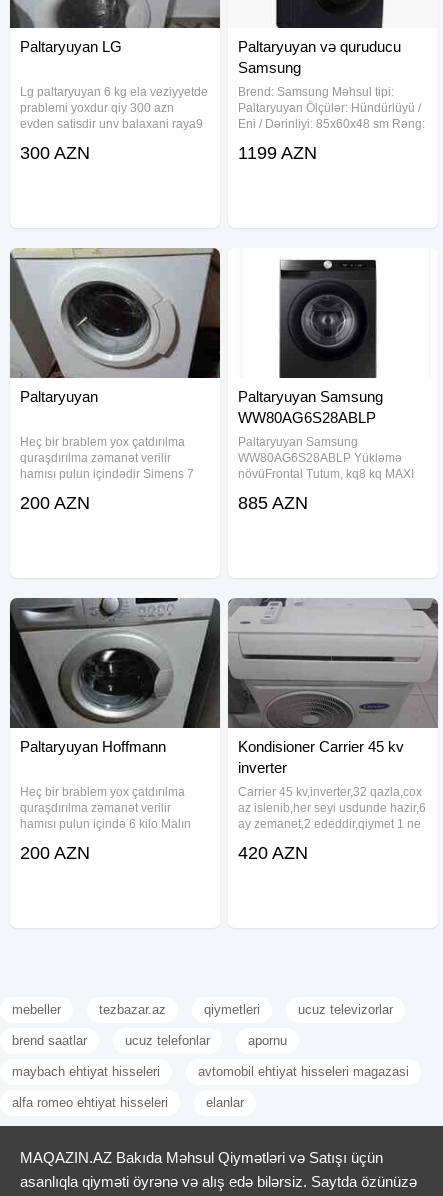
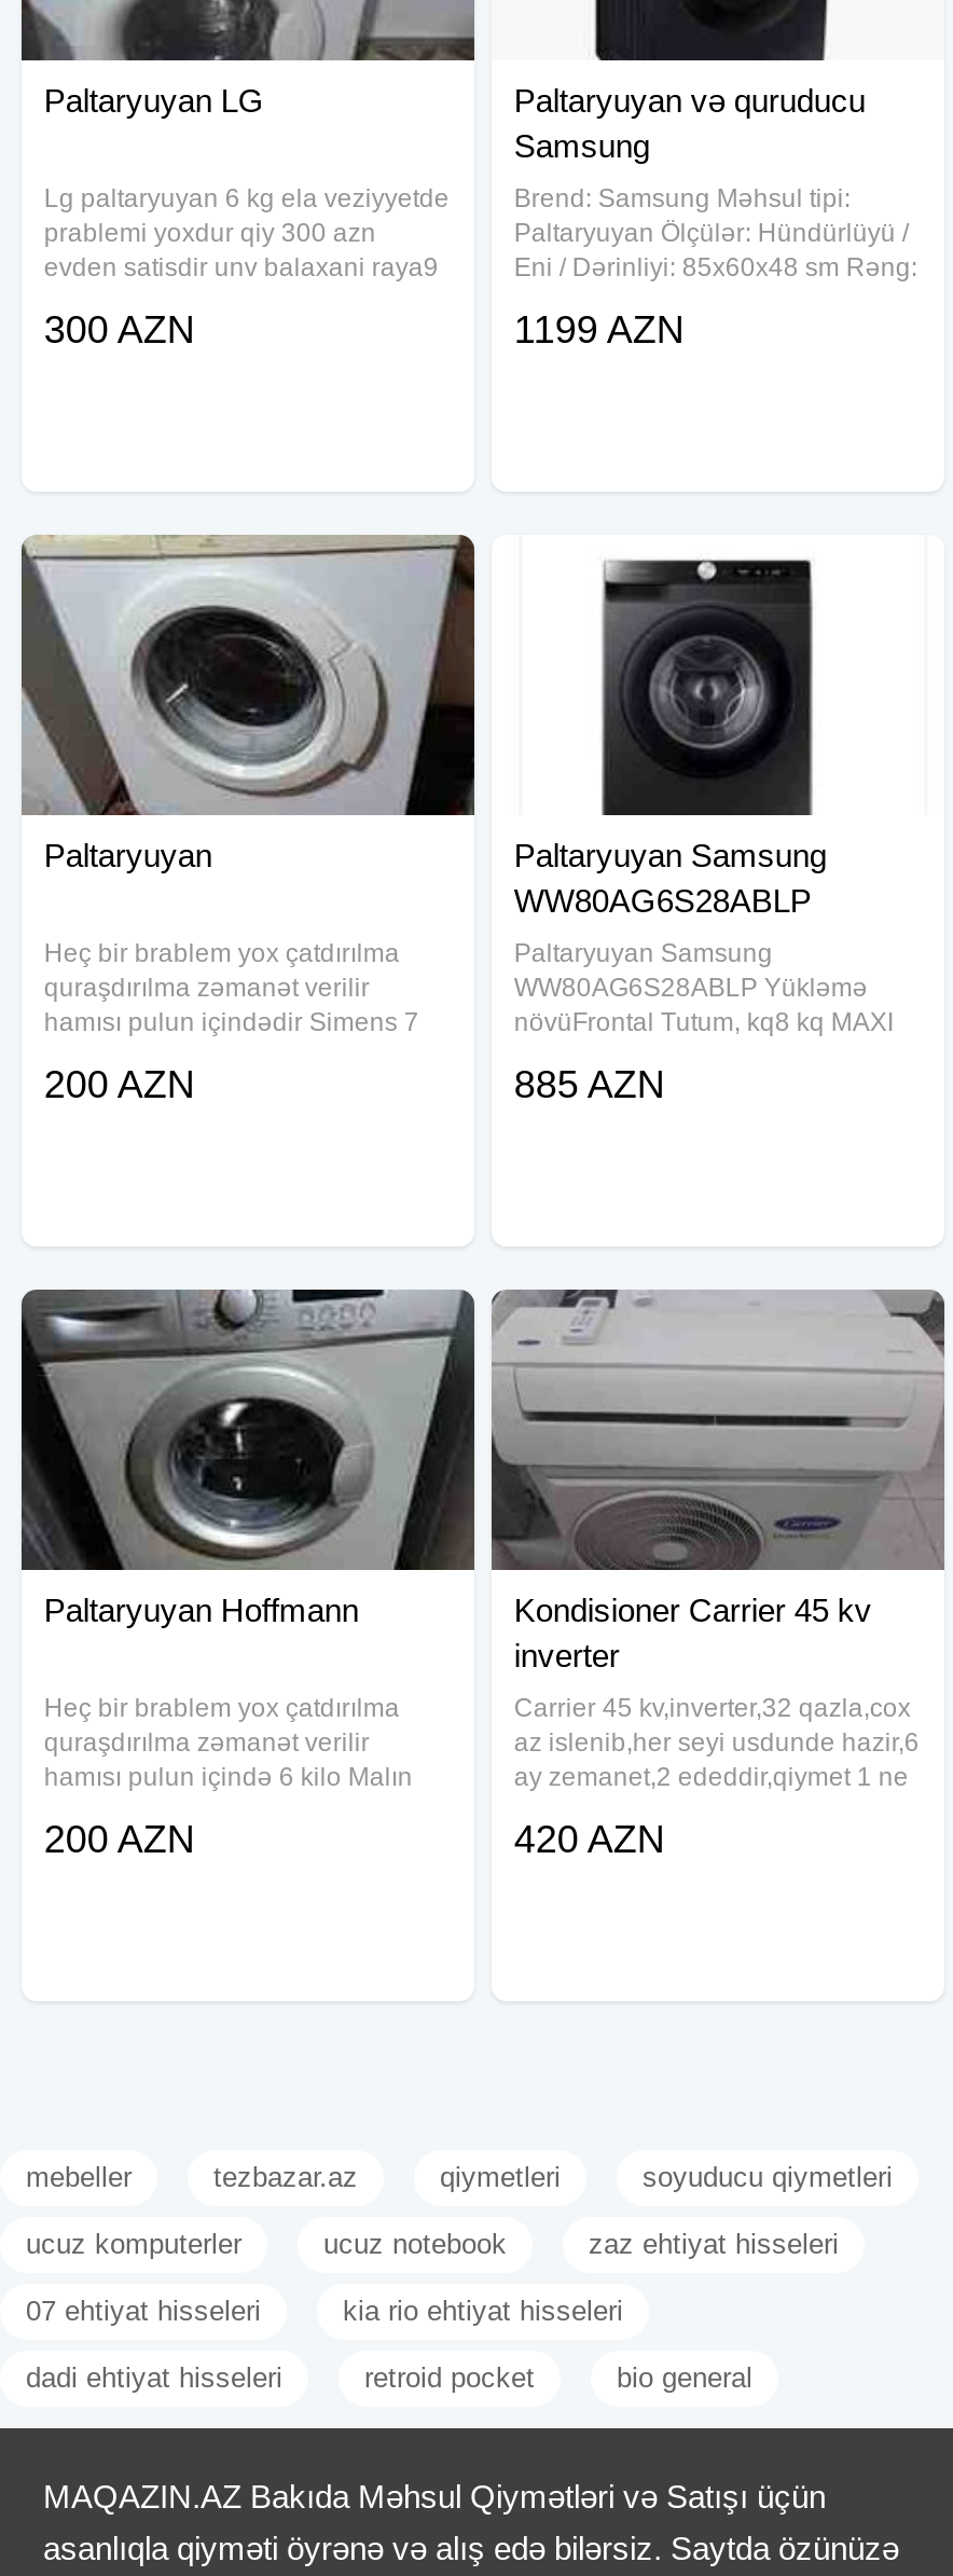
[298,1002,393,1017] ucuz televizorlar -> [643,2162,893,2194] soyuducu qiymetleri
[12,1033,287,1048] brend saatlar | ucuz telefonlar | apornu -> [26,2228,839,2261] ucuz komputerler | ucuz notebook | zaz ehtiyat hisseleri
[12,1064,409,1079] maybach ehtiyat hisseleri | avtomobil ehtiyat hisseleri magazasi -> [26,2295,623,2328] 07 ehtiyat hisseleri | kia rio ehtiyat hisseleri
[12,1095,244,1110] alfa romeo ehtiyat hisseleri | elanlar -> [26,2362,752,2394] dadi ehtiyat hisseleri | retroid pocket | bio general

